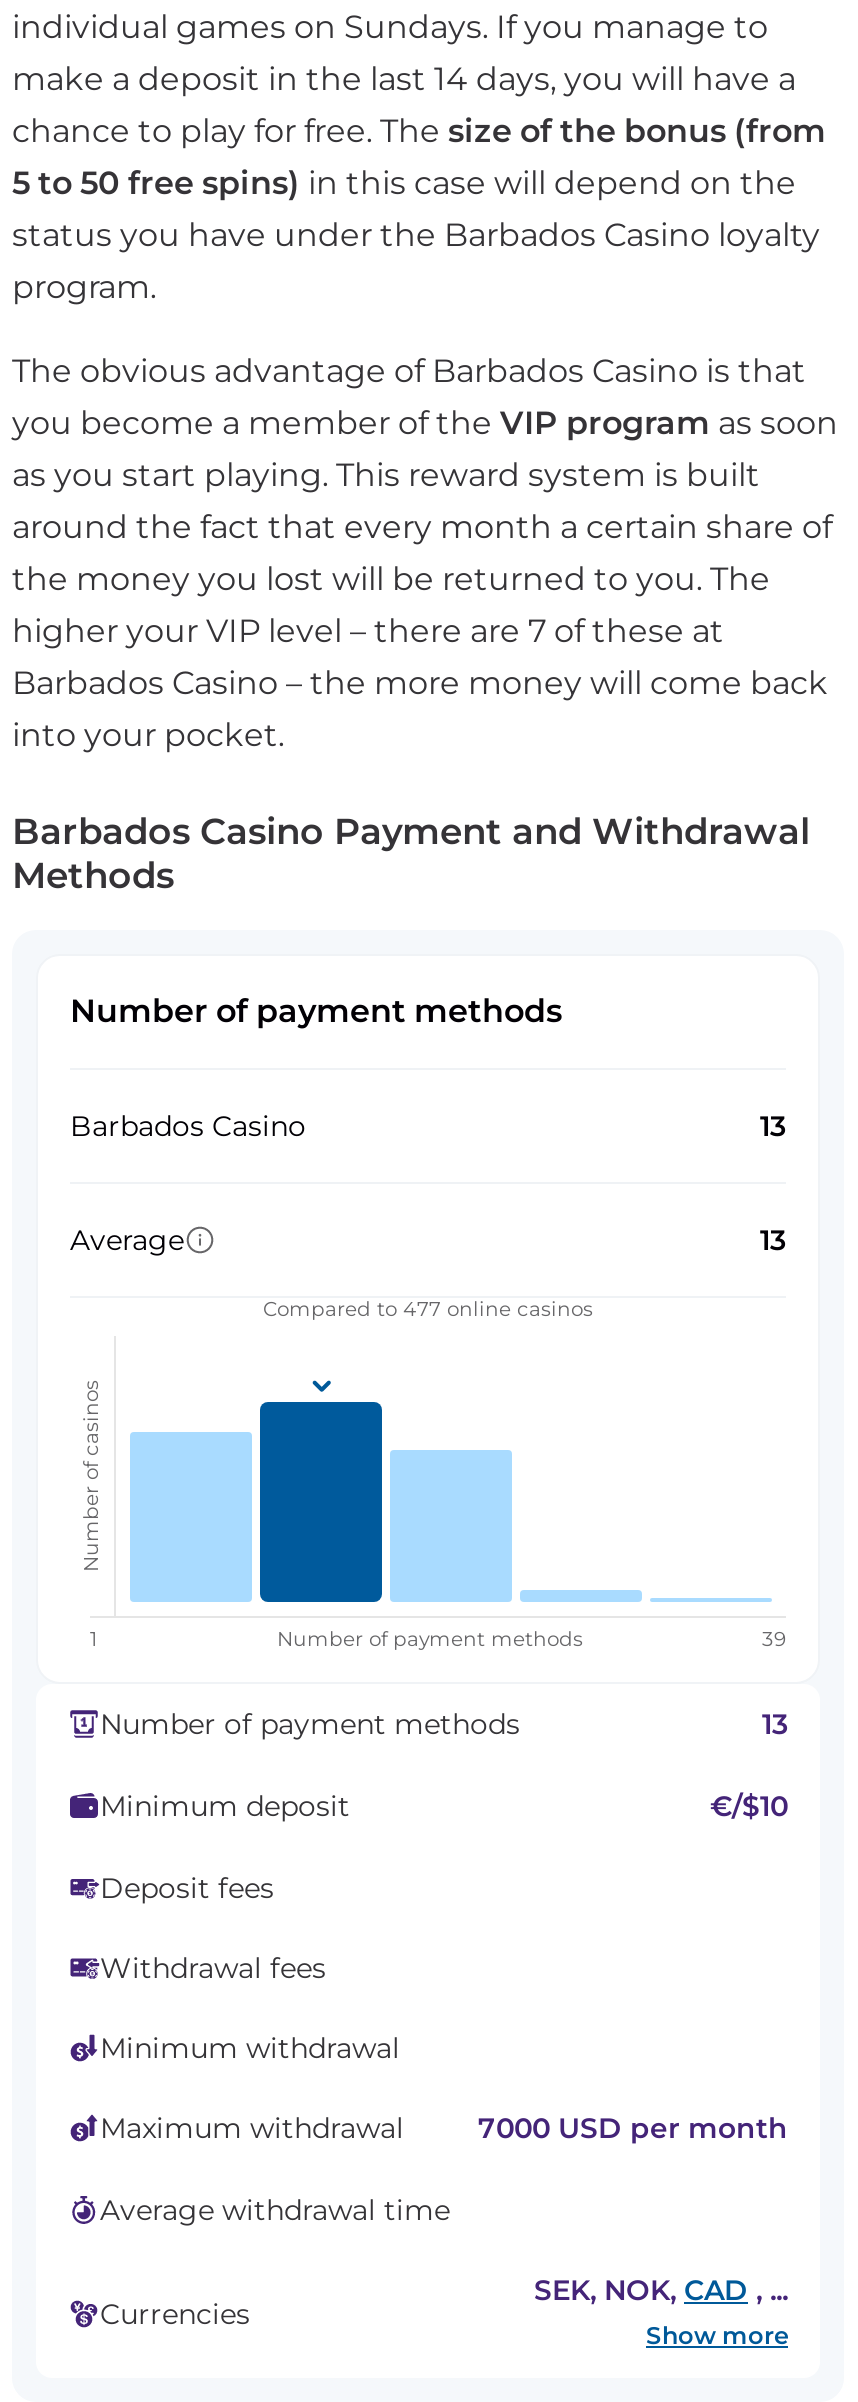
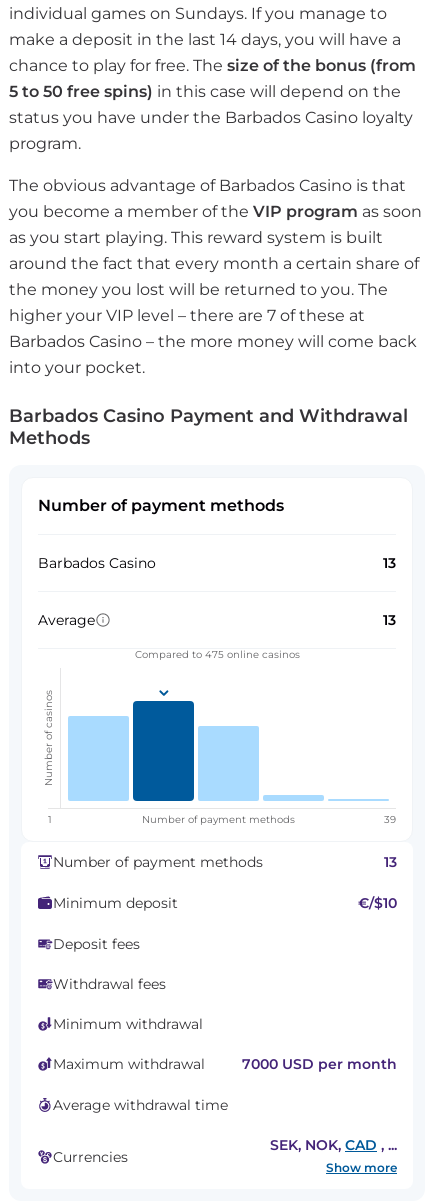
[263,1296,593,1322] Compared to 477 online casinos -> [134,648,299,661] Compared to 475 online casinos

